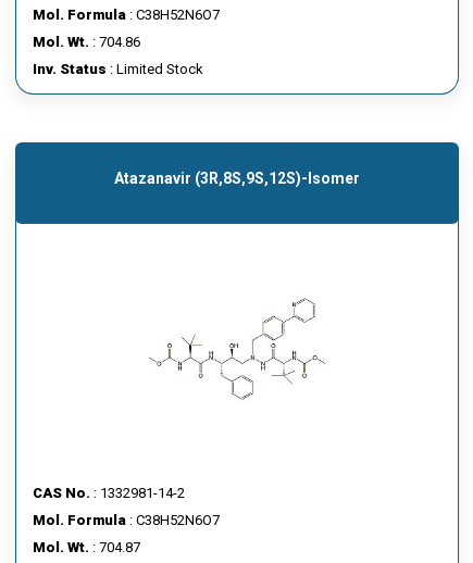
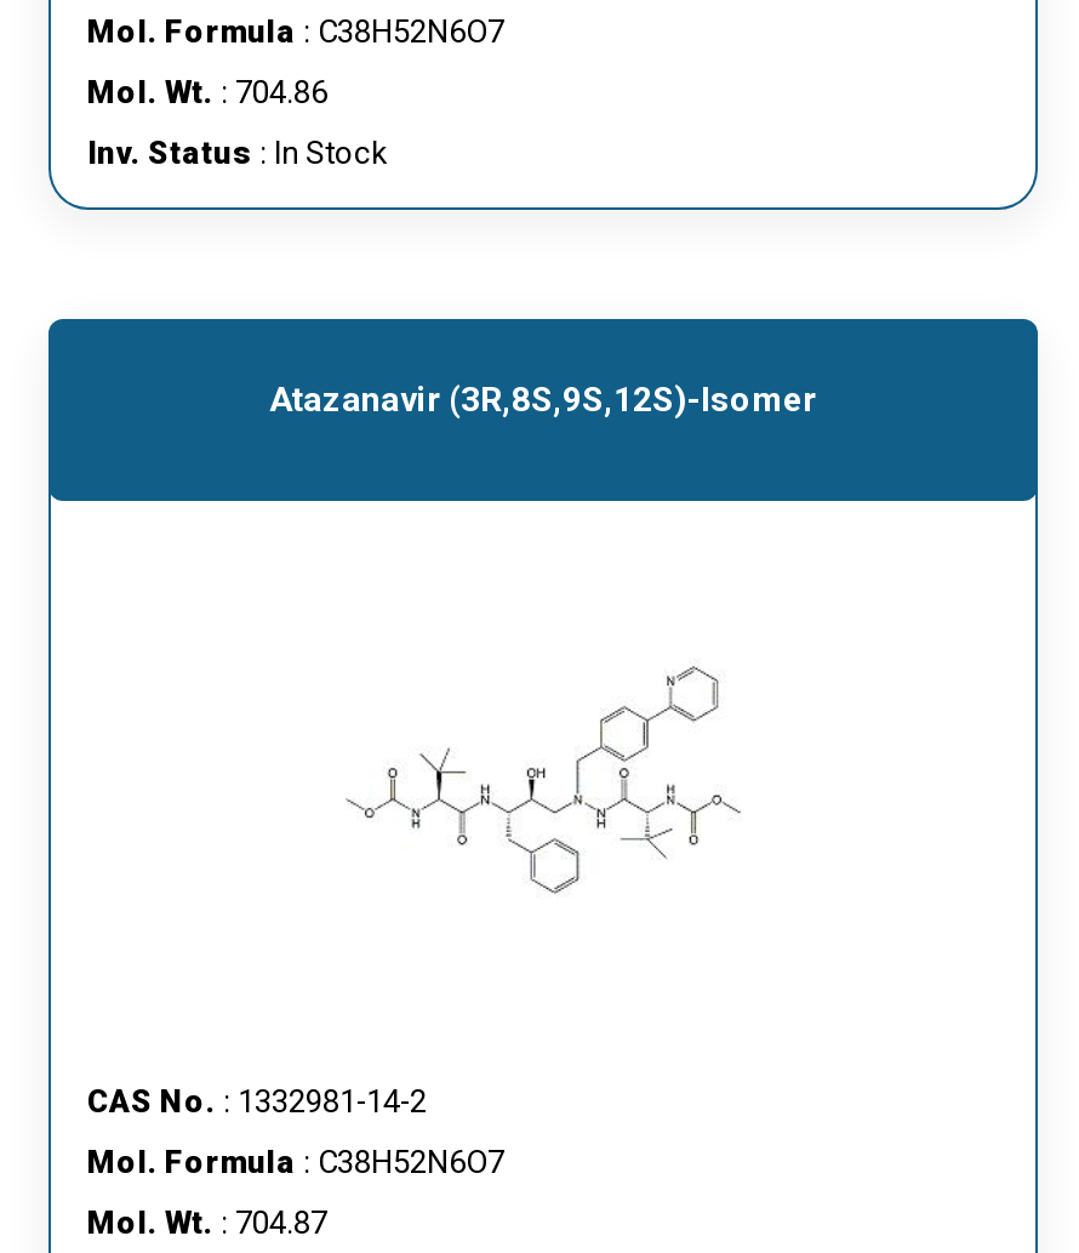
[33,60,203,77] Inv. Status: Limited Stock -> [87,135,388,171] Inv. Status: In Stock

